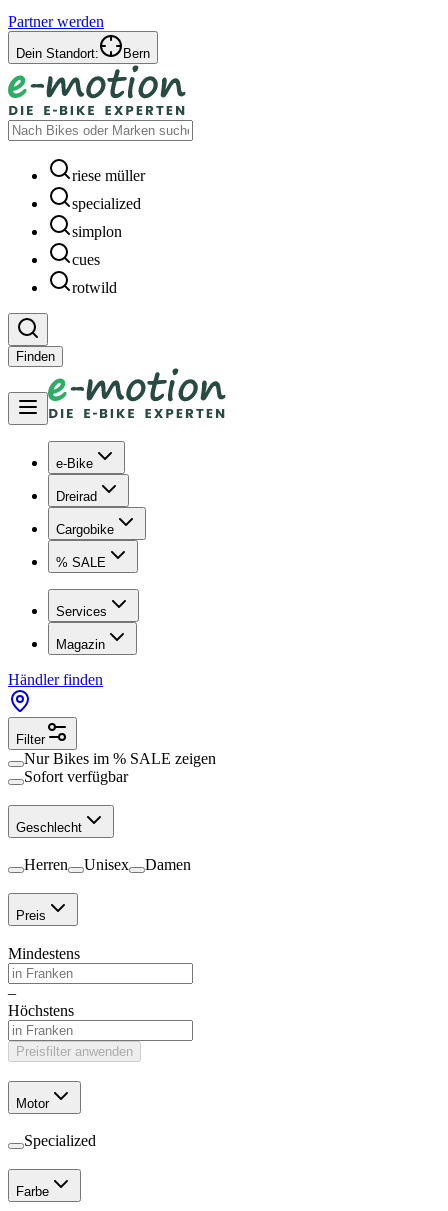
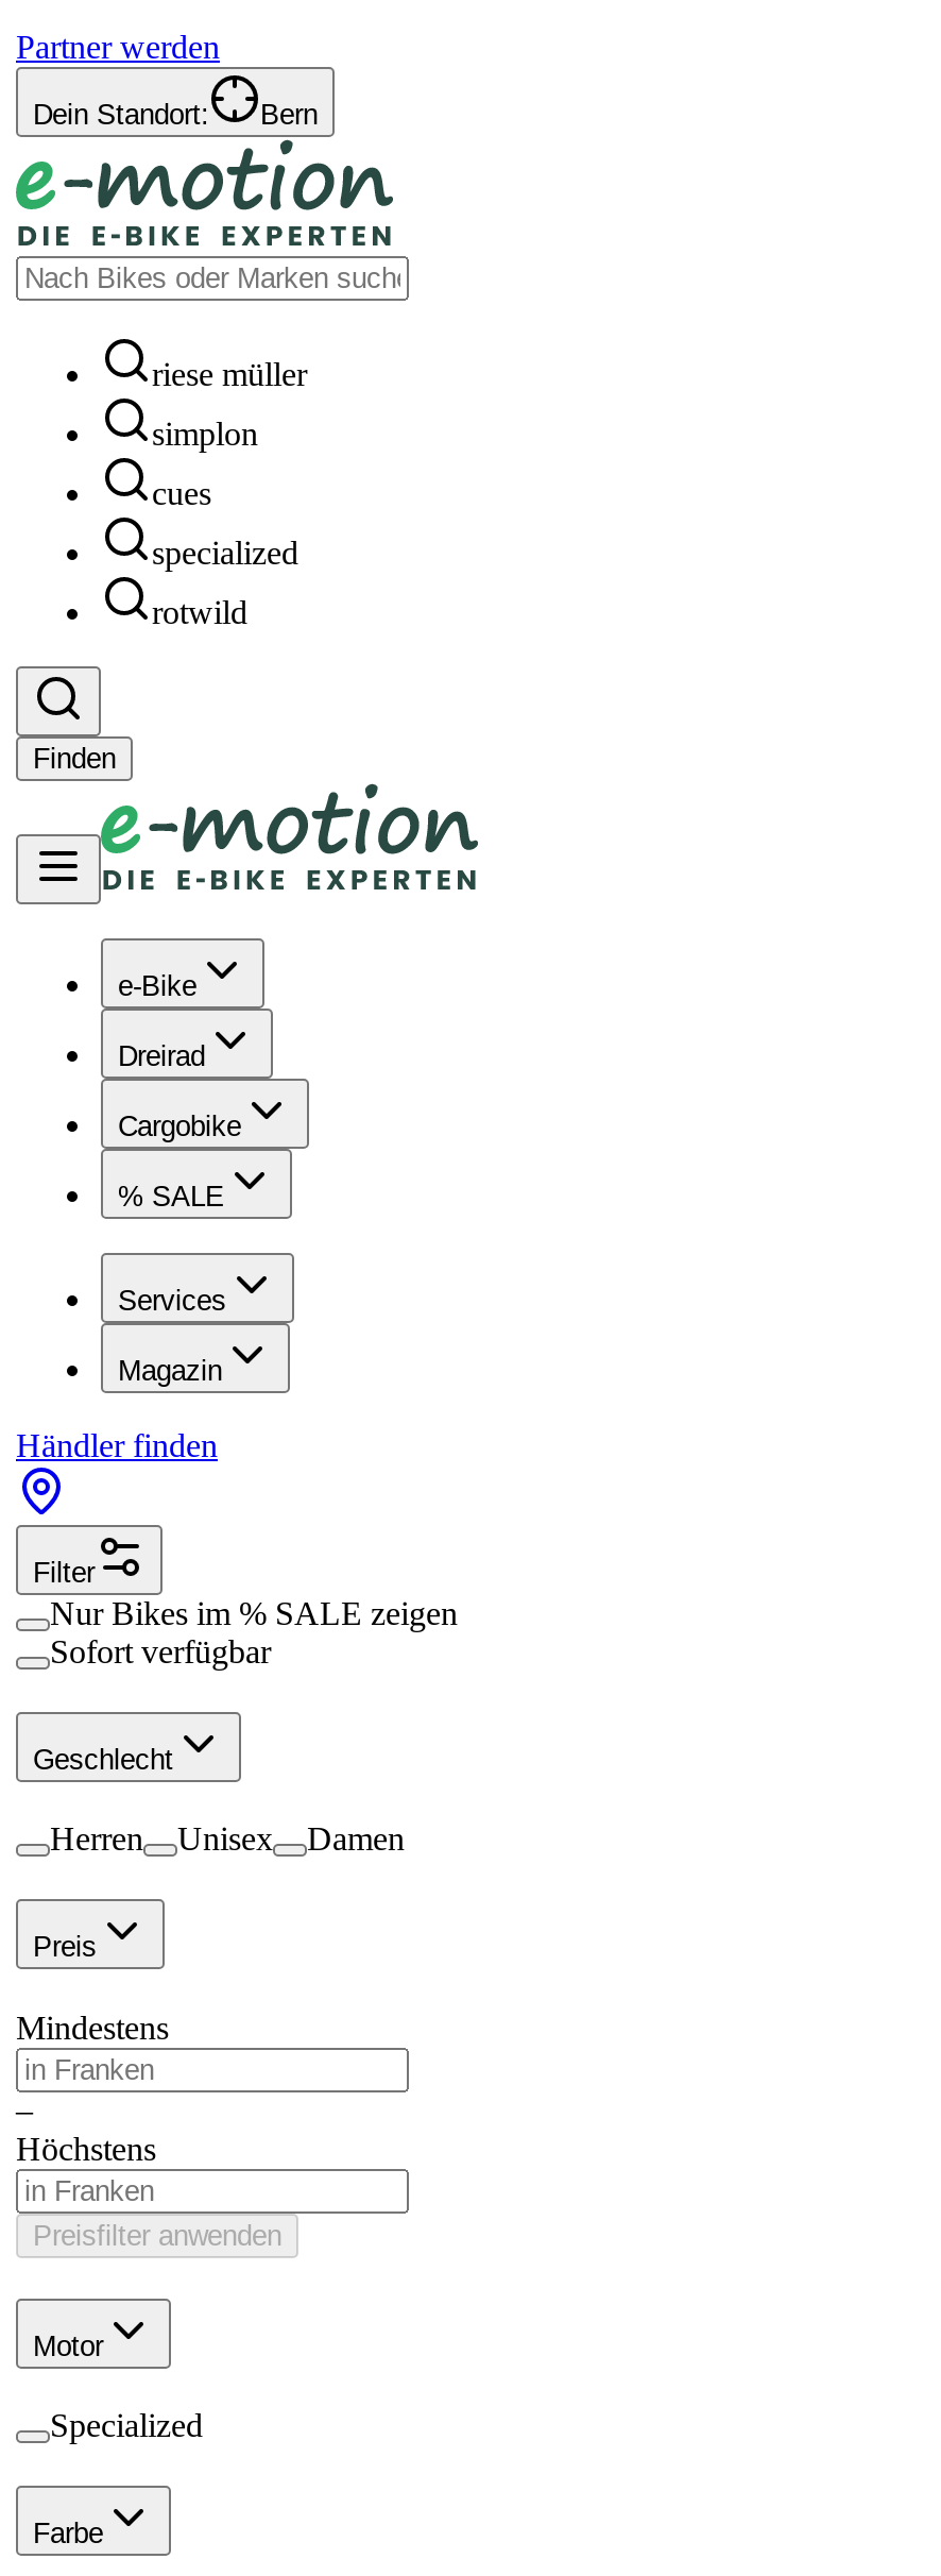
moved [72,195,141,212] -> [152,535,298,571]: specialized
moved [72,223,122,268] -> [152,416,258,511]: simplon | cues

